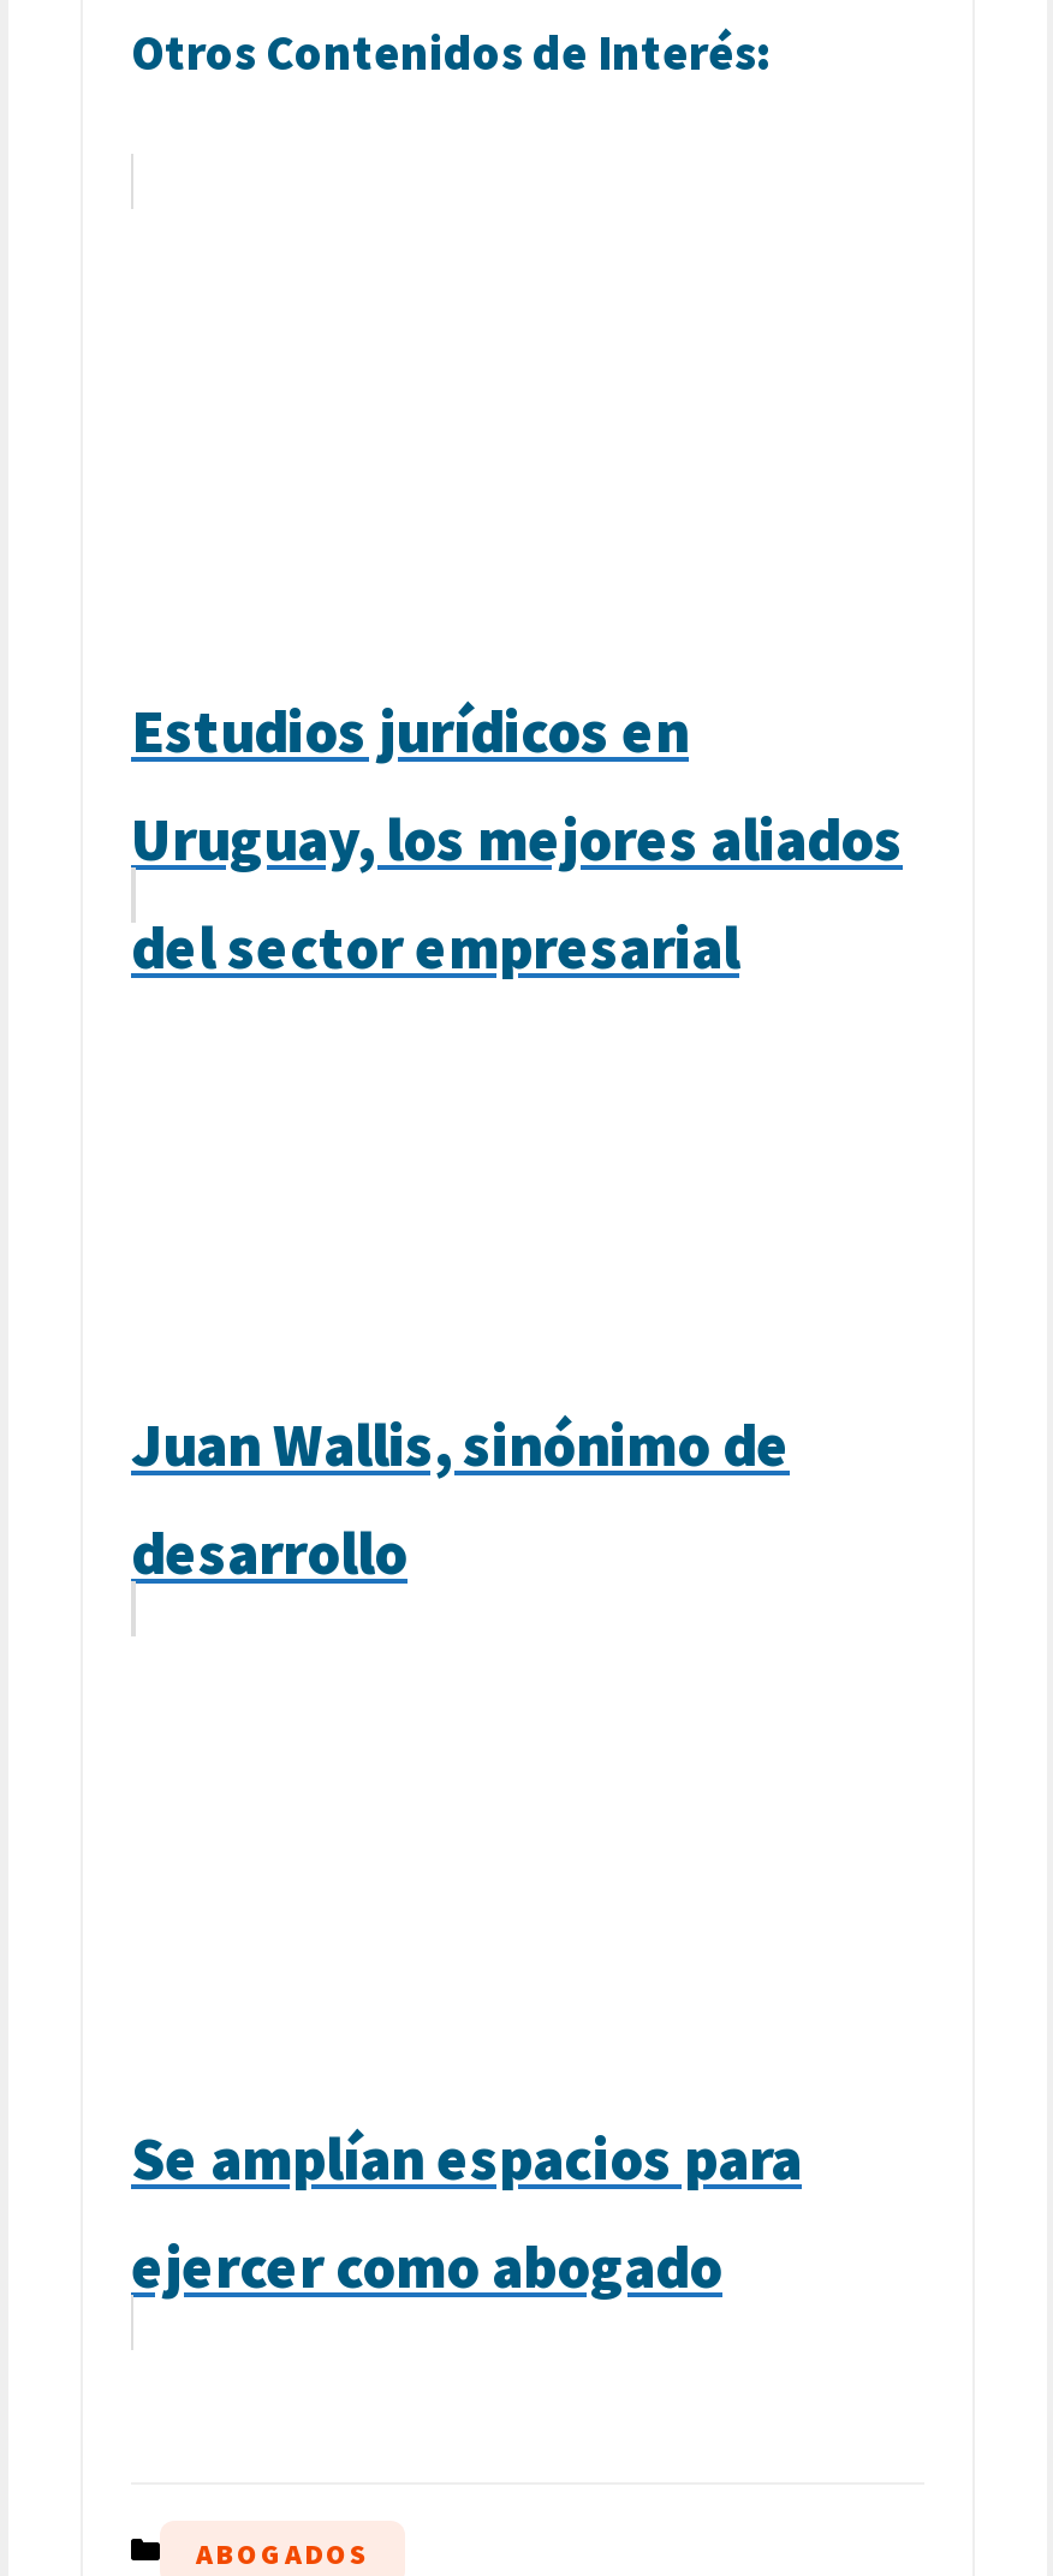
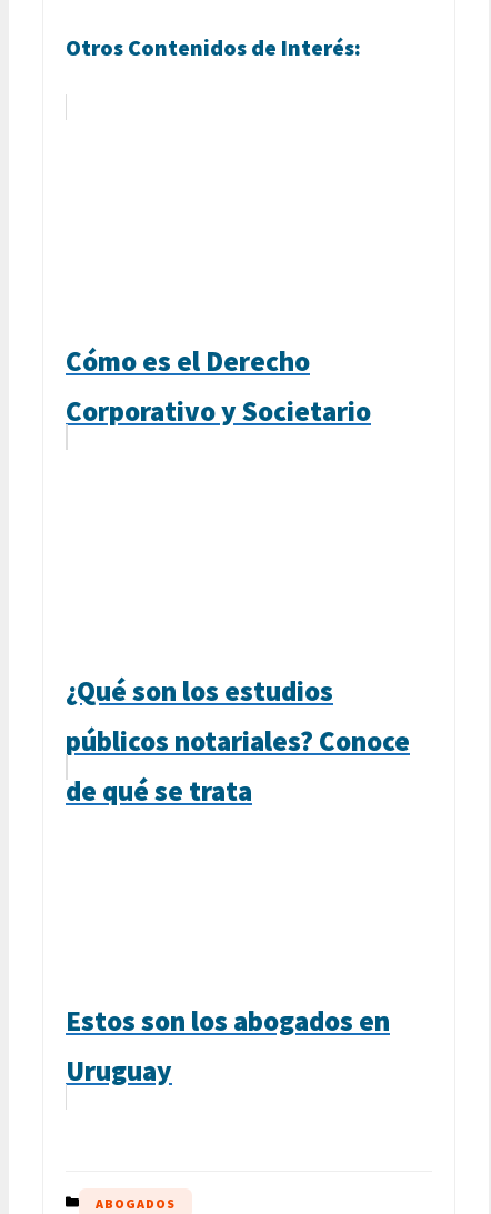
[131,691,903,985] Estudios jurídicos en | Uruguay, los mejores aliados | del sector empresarial -> [66,343,371,428] Cómo es el Derecho | Corporativo y Societario
[131,1405,790,1590] Juan Wallis, sinónimo de | desarrollo -> [66,673,410,808] ¿Qué son los estudios | públicos notariales? Conoce | de qué se trata
[131,2119,802,2304] Se amplían espacios para | ejercer como abogado -> [66,1003,390,1088] Estos son los abogados en | Uruguay

